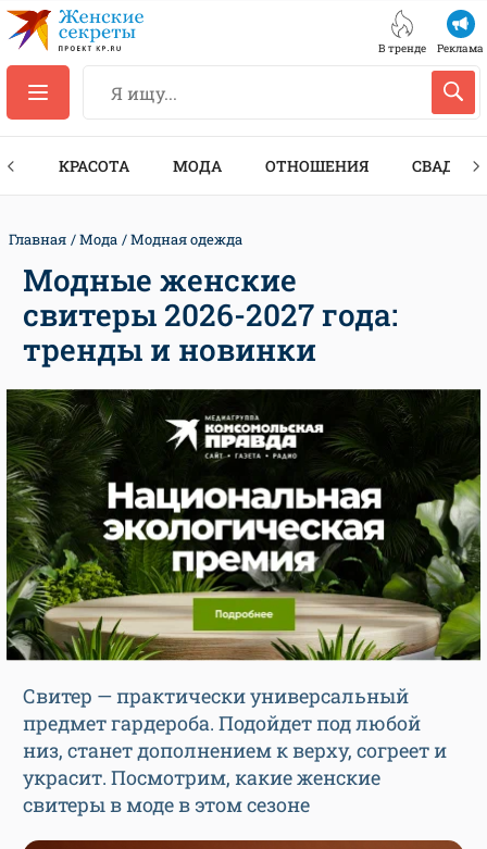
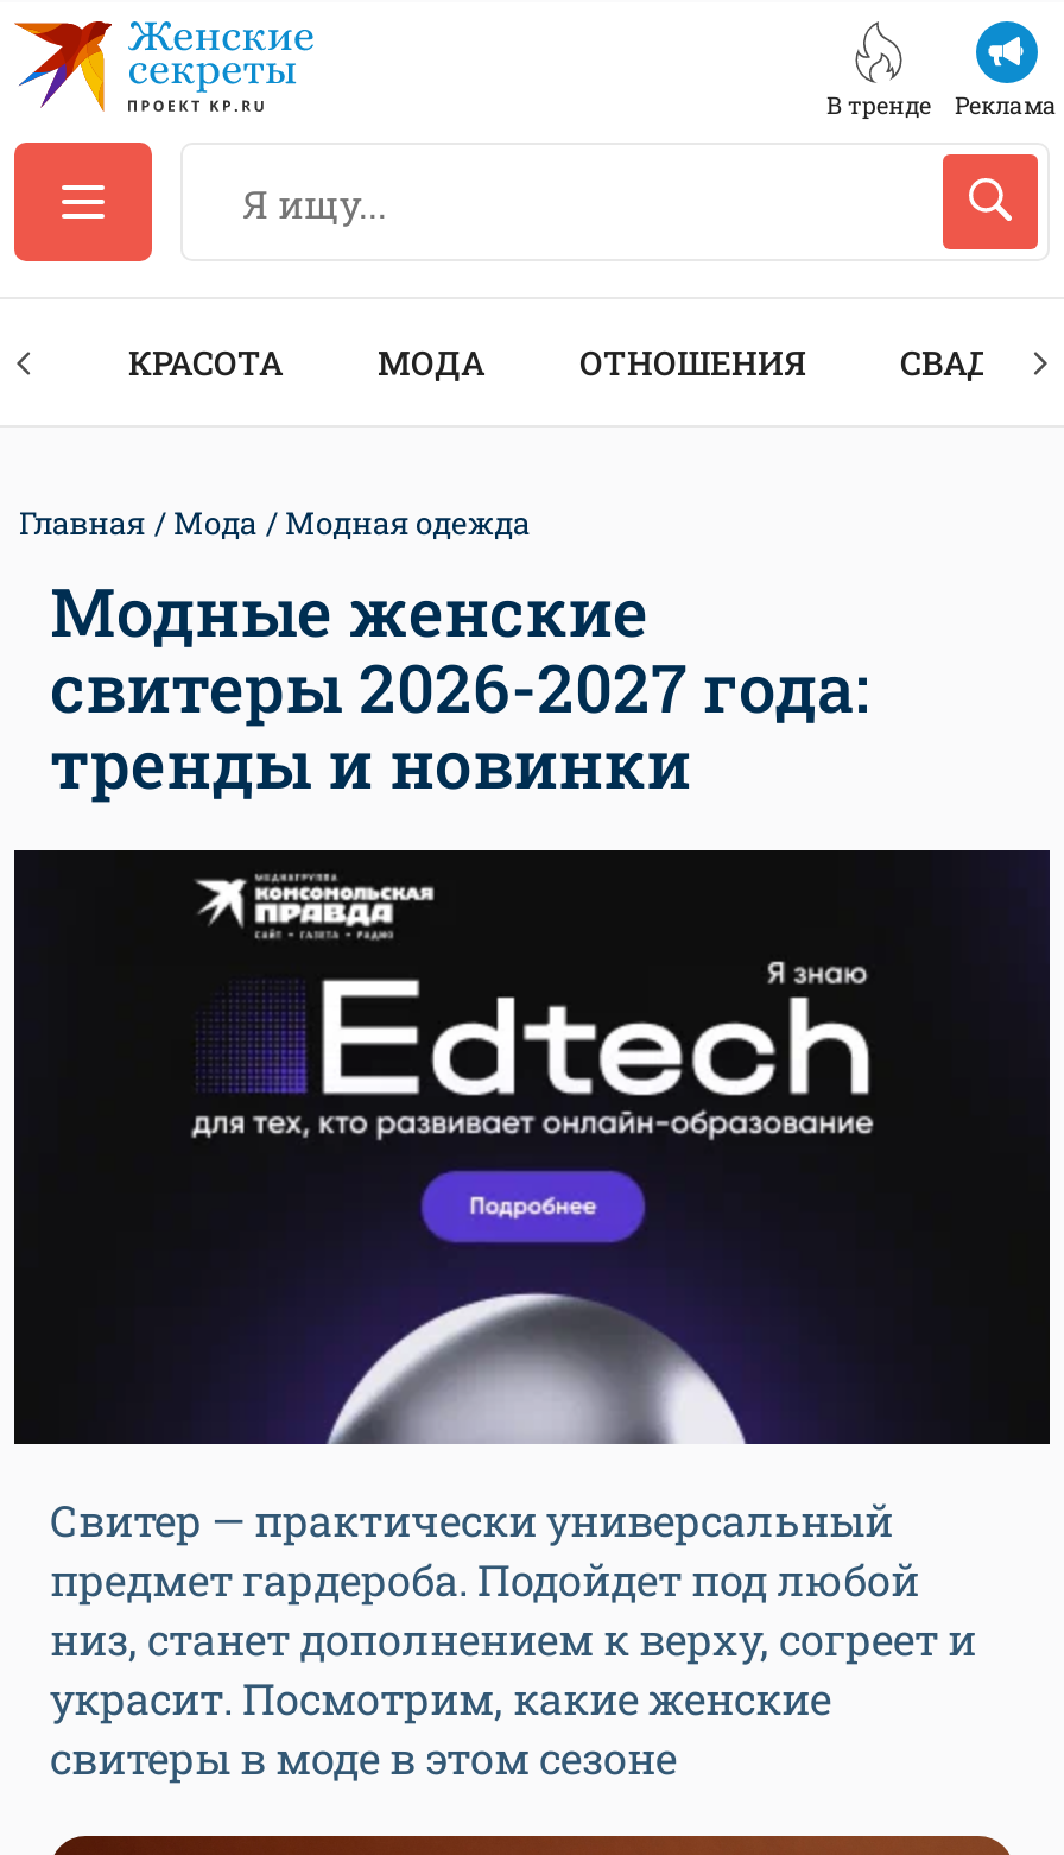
[5,389,482,661] [image] -> [12,850,1052,1446] [image]

